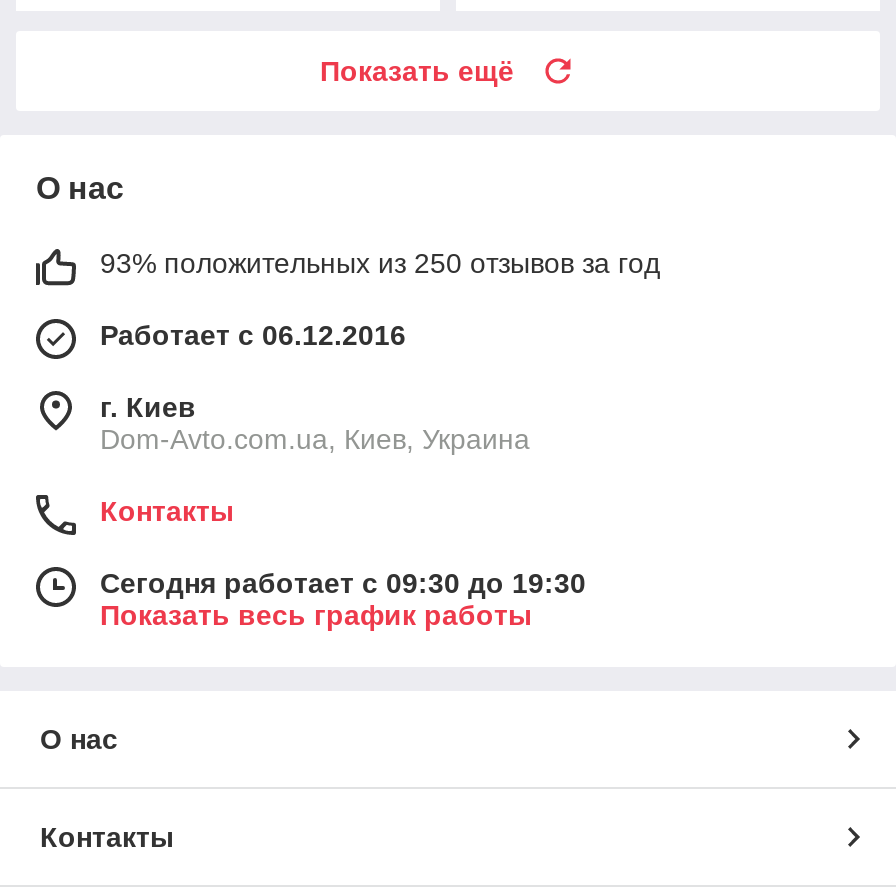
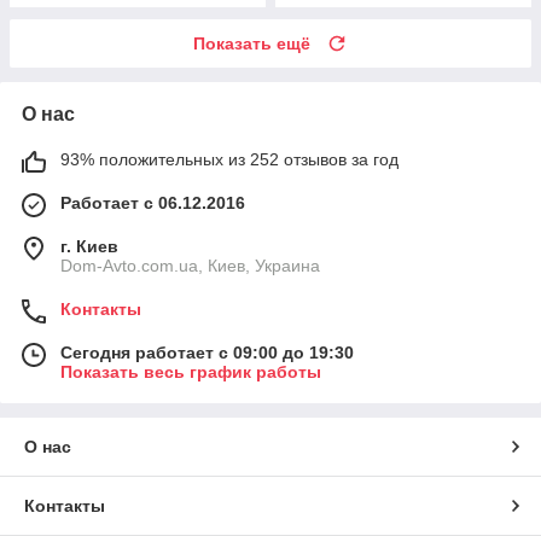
[100,247,660,279] 93% положительных из 250 отзывов за год -> [60,149,399,169] 93% положительных из 252 отзывов за год
[100,567,586,599] Сегодня работает с 09:30 до 19:30 -> [60,343,354,362] Сегодня работает с 09:00 до 19:30

